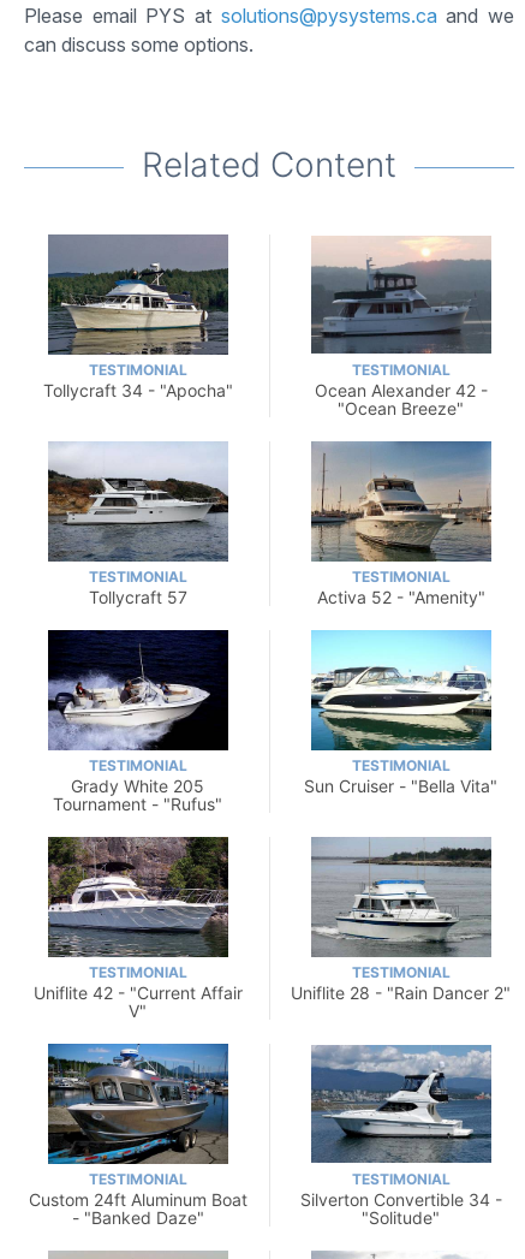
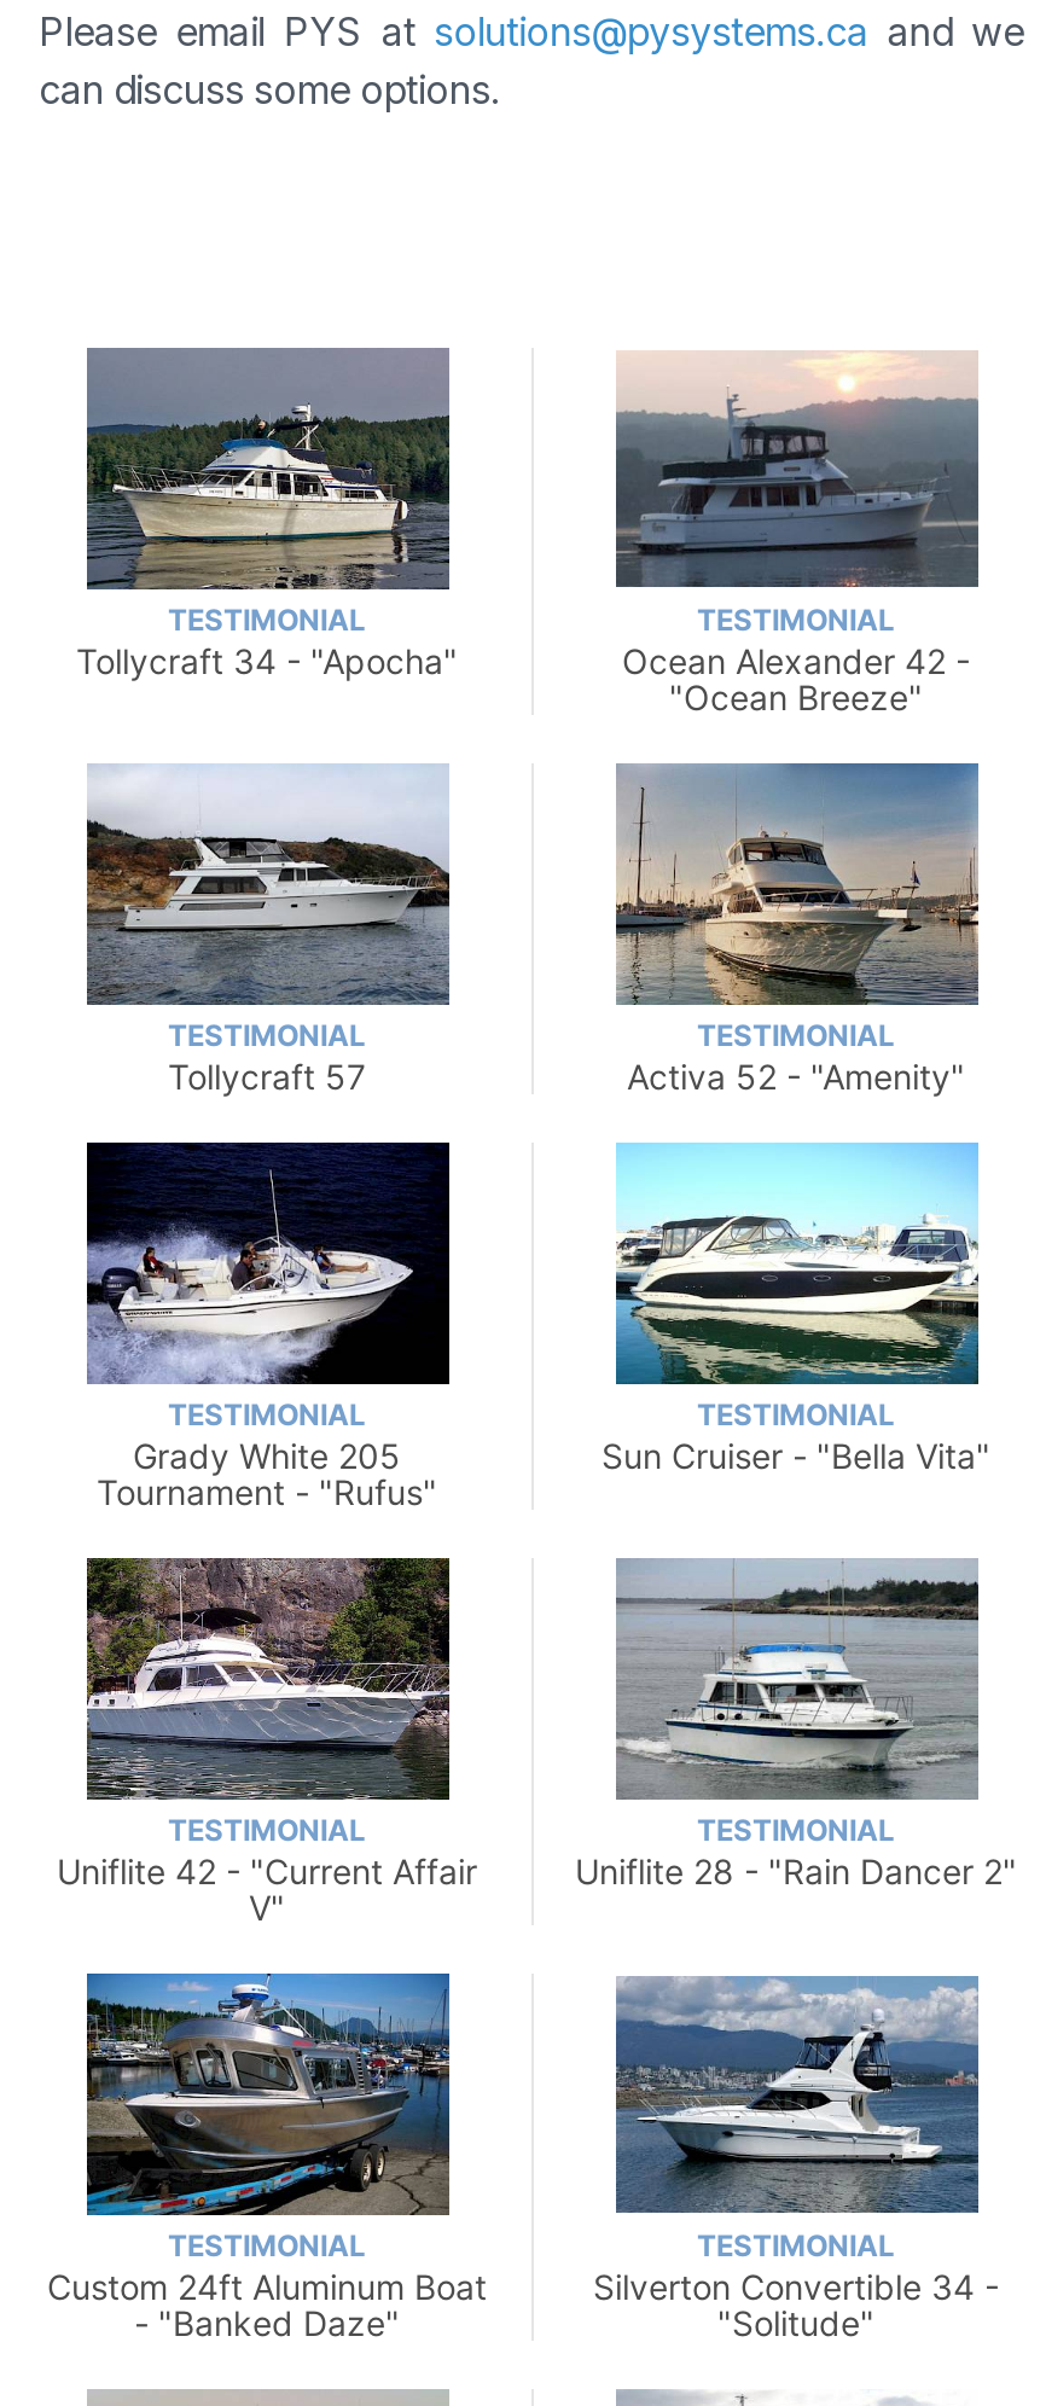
[142,144,396,185] Related Content -> none

